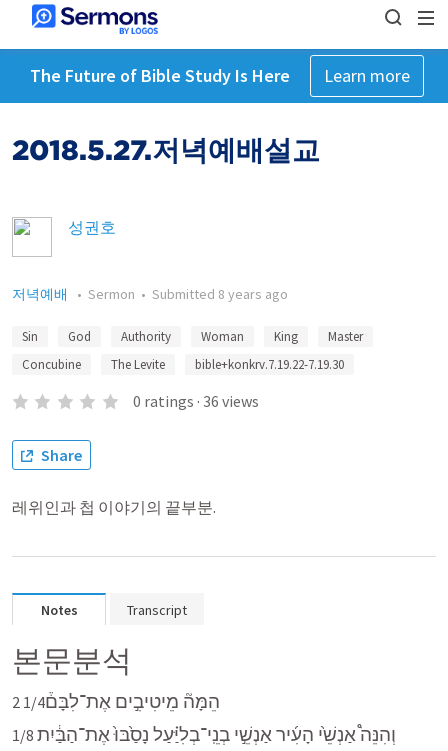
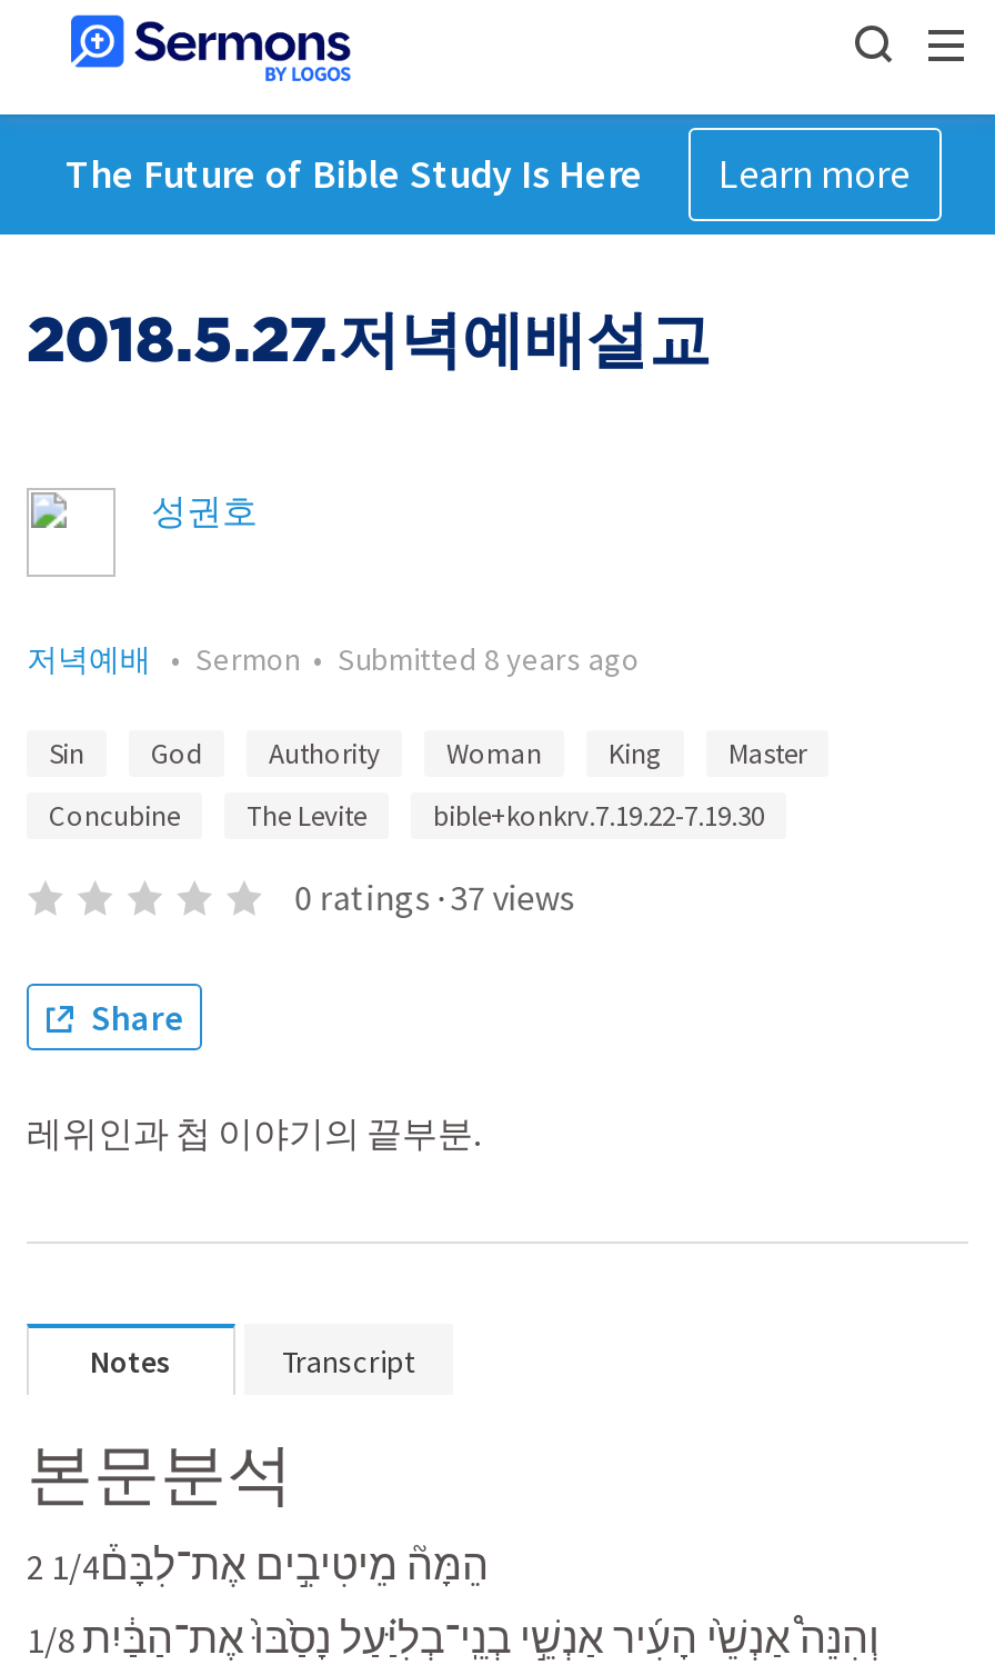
[133,391,259,411] 0 ratings · 36 views -> [295,875,575,919] 0 ratings · 37 views

